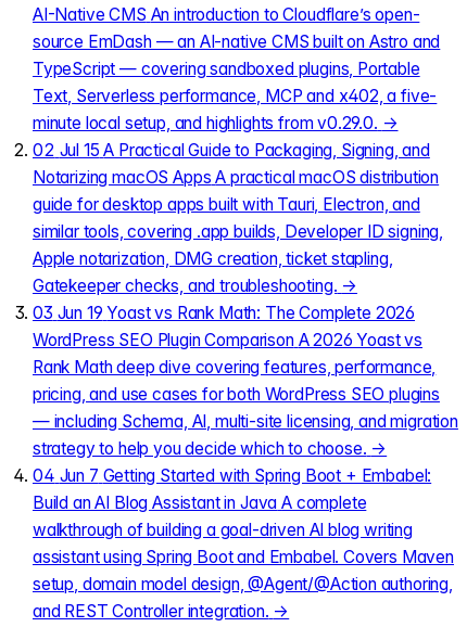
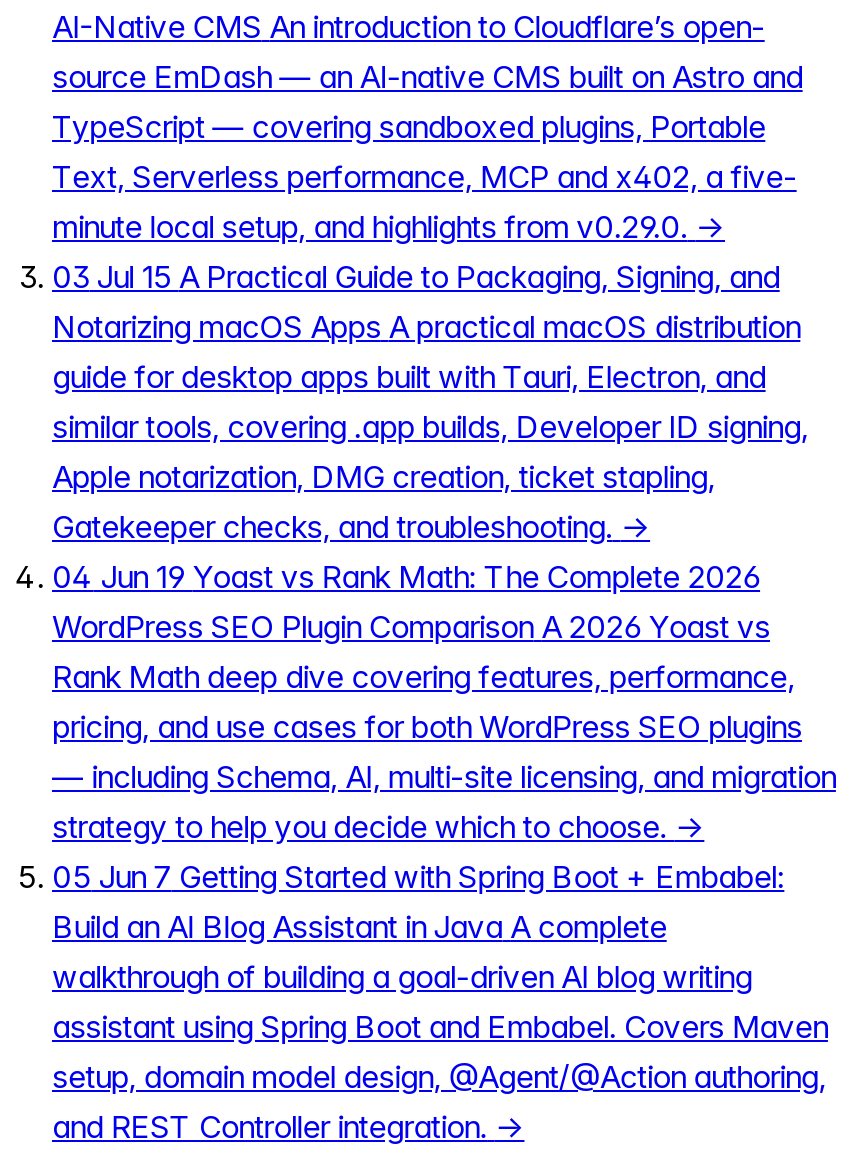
[33,140,430,161] 02 Jul 15 A Practical Guide to Packaging, Signing, and -> [52,259,780,297] 03 Jul 15 A Practical Guide to Packaging, Signing, and
[33,303,415,324] 03 Jun 19 Yoast vs Rank Math: The Complete 2026 -> [52,559,760,597] 04 Jun 19 Yoast vs Rank Math: The Complete 2026
[33,466,431,486] 04 Jun 7 Getting Started with Spring Boot + Embabel: -> [52,859,784,897] 05 Jun 7 Getting Started with Spring Boot + Embabel:

